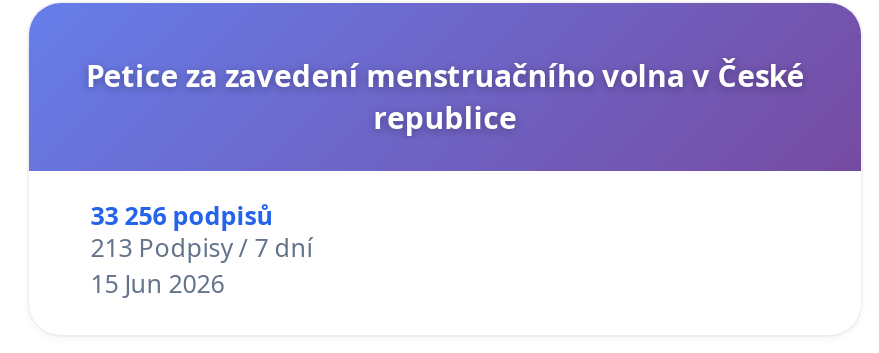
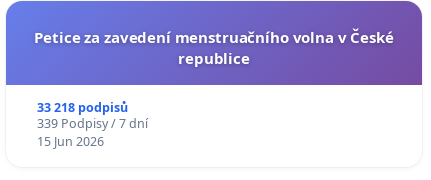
[91,198,273,232] 33 256 podpisů -> [37,99,128,116] 33 218 podpisů
[91,230,313,264] 213 Podpisy / 7 dní -> [37,115,148,132] 339 Podpisy / 7 dní

